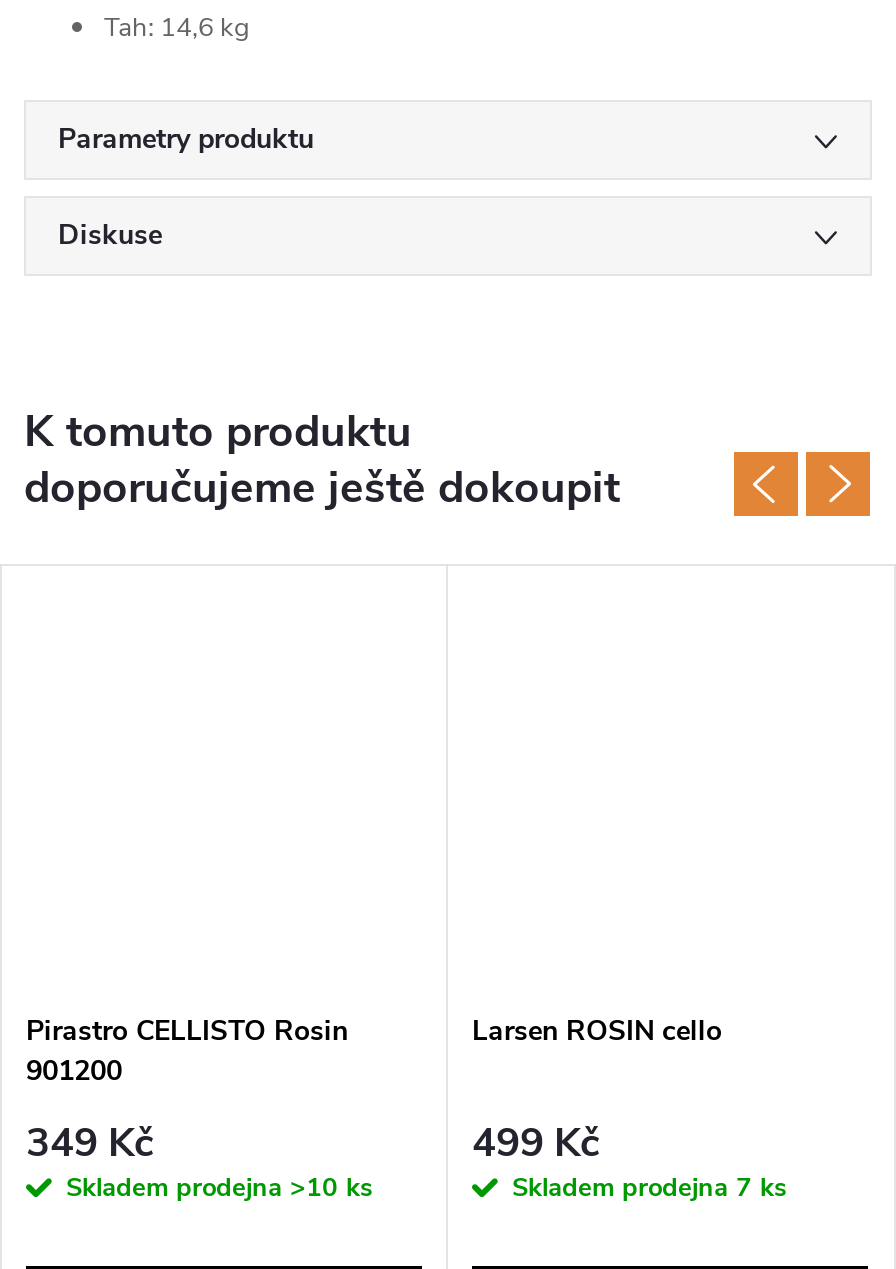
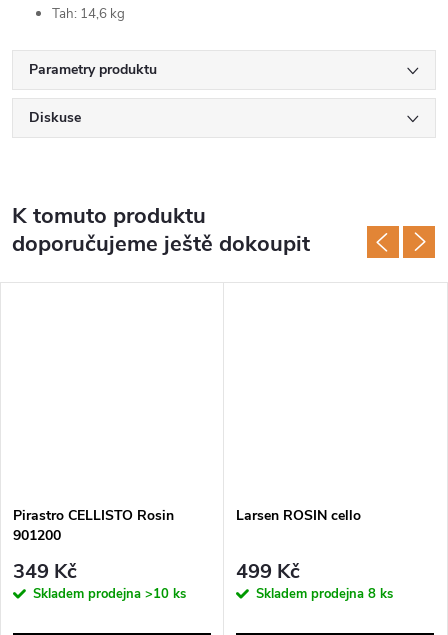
[512,1171,786,1207] Skladem prodejna 7 ks -> [256,585,393,603] Skladem prodejna 8 ks

